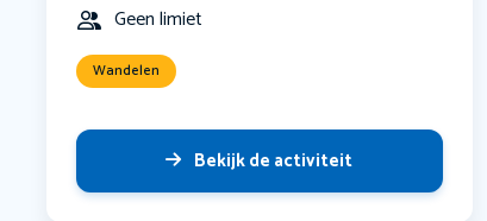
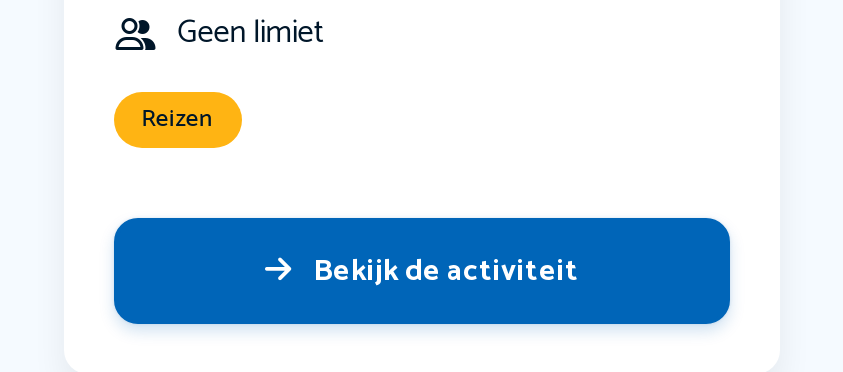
[93,60,159,82] Wandelen -> [142,101,214,139] Reizen

